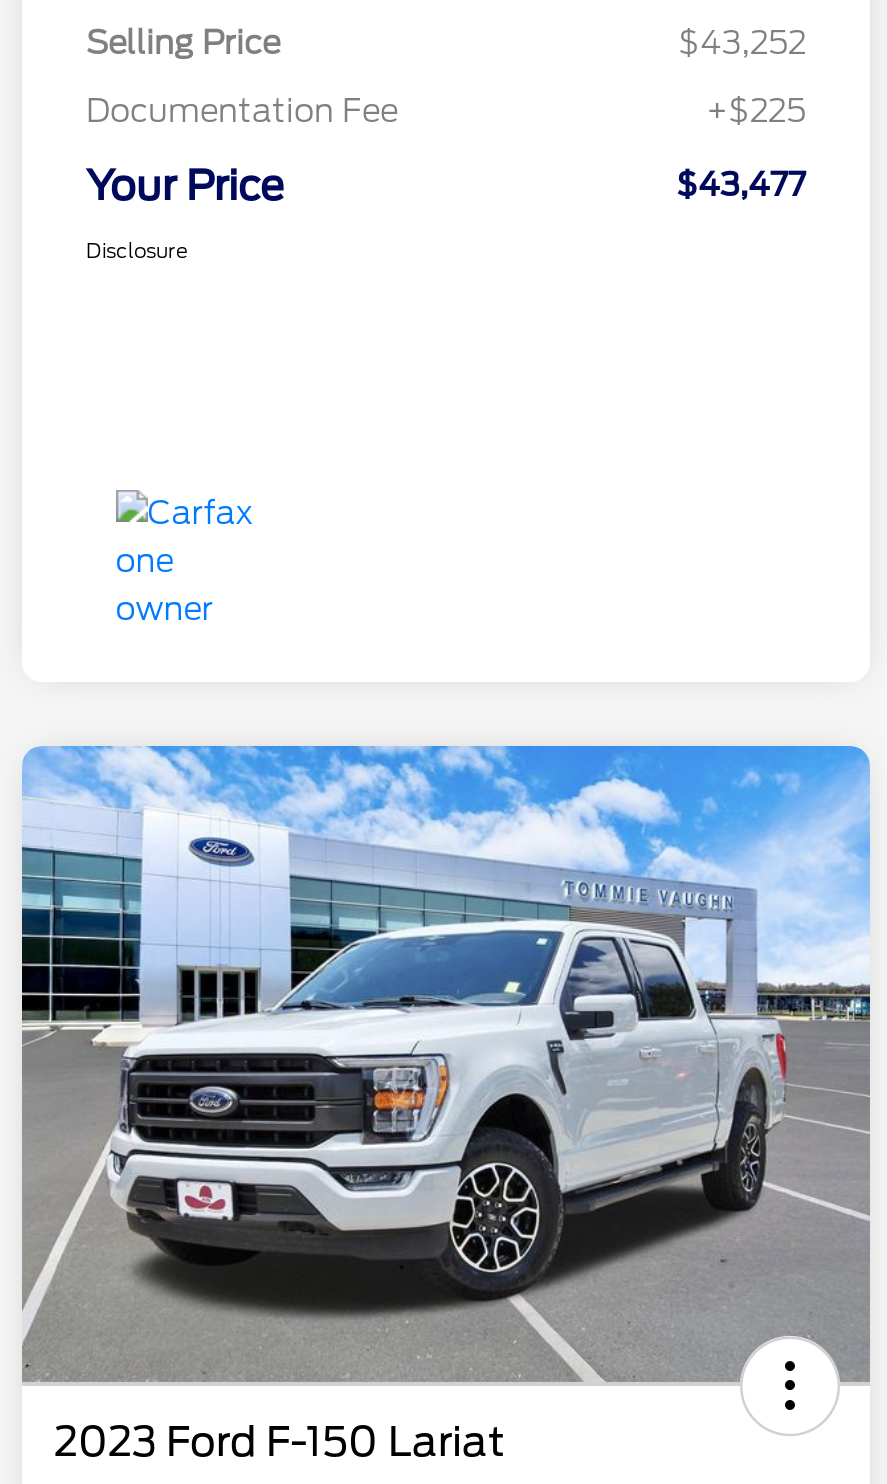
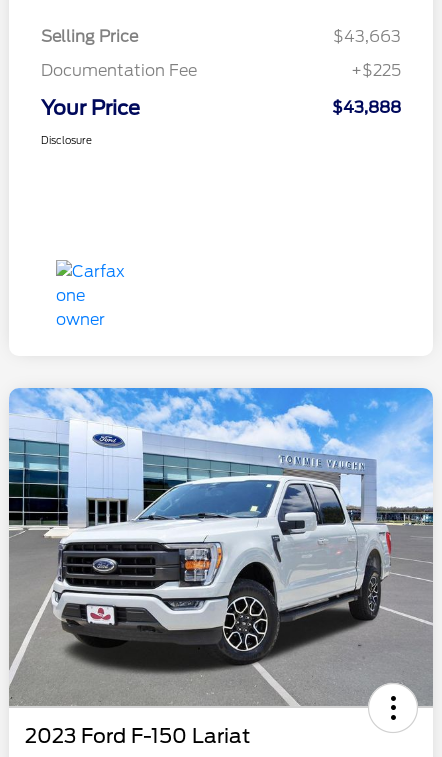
[678,24,806,62] $43,252 -> [333,27,401,46] $43,663
[676,166,806,204] $43,477 -> [332,98,401,117] $43,888

